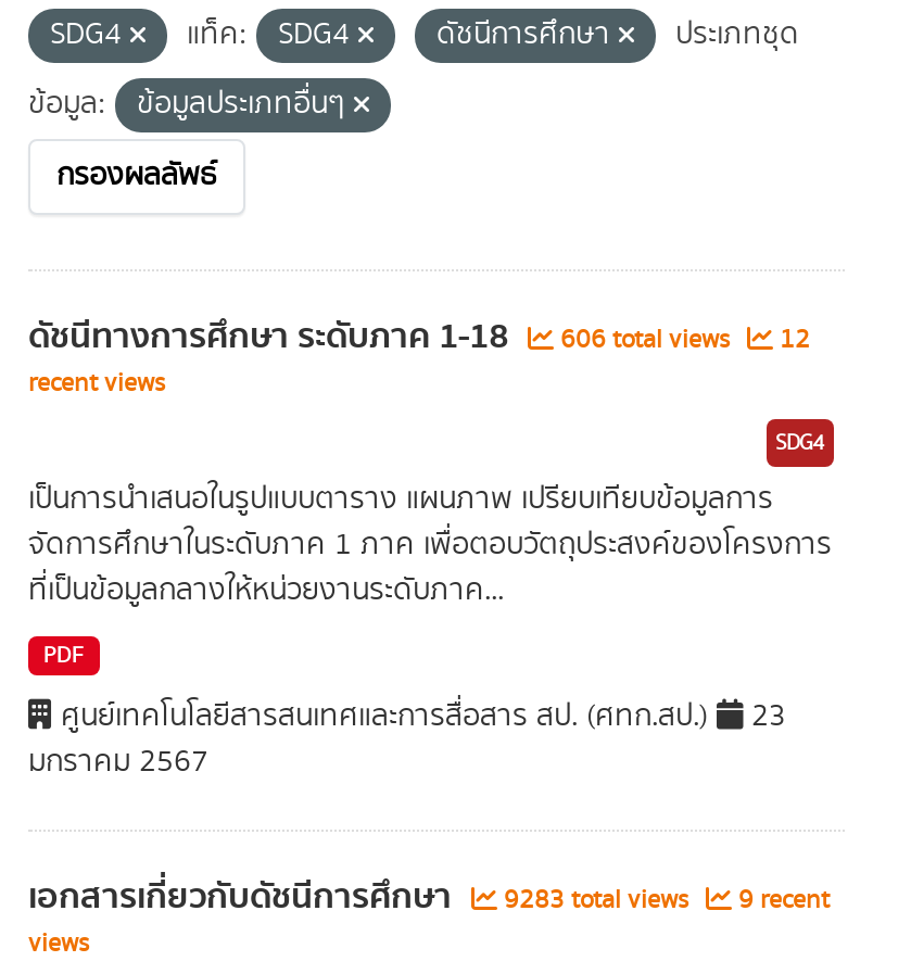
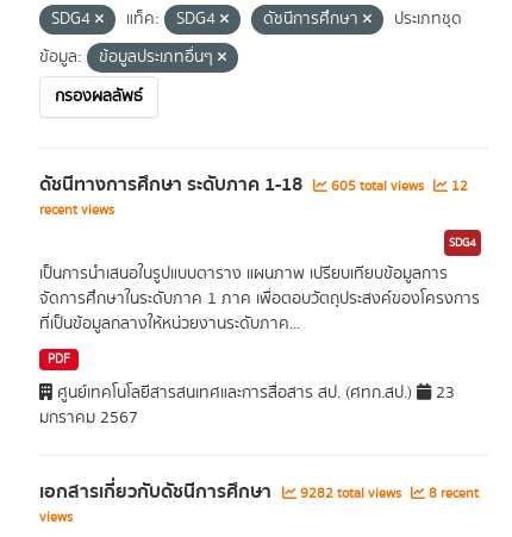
[28,308,810,365] ดัชนีทางการศึกษา ระดับภาค 1-18 606 total views 12 -> [39,169,468,200] ดัชนีทางการศึกษา ระดับภาค 1-18 605 total views 12
[497,882,695,919] 9283 total views -> [296,483,405,504] 9282 total views
[732,882,830,919] 9 recent -> [425,483,479,504] 8 recent

